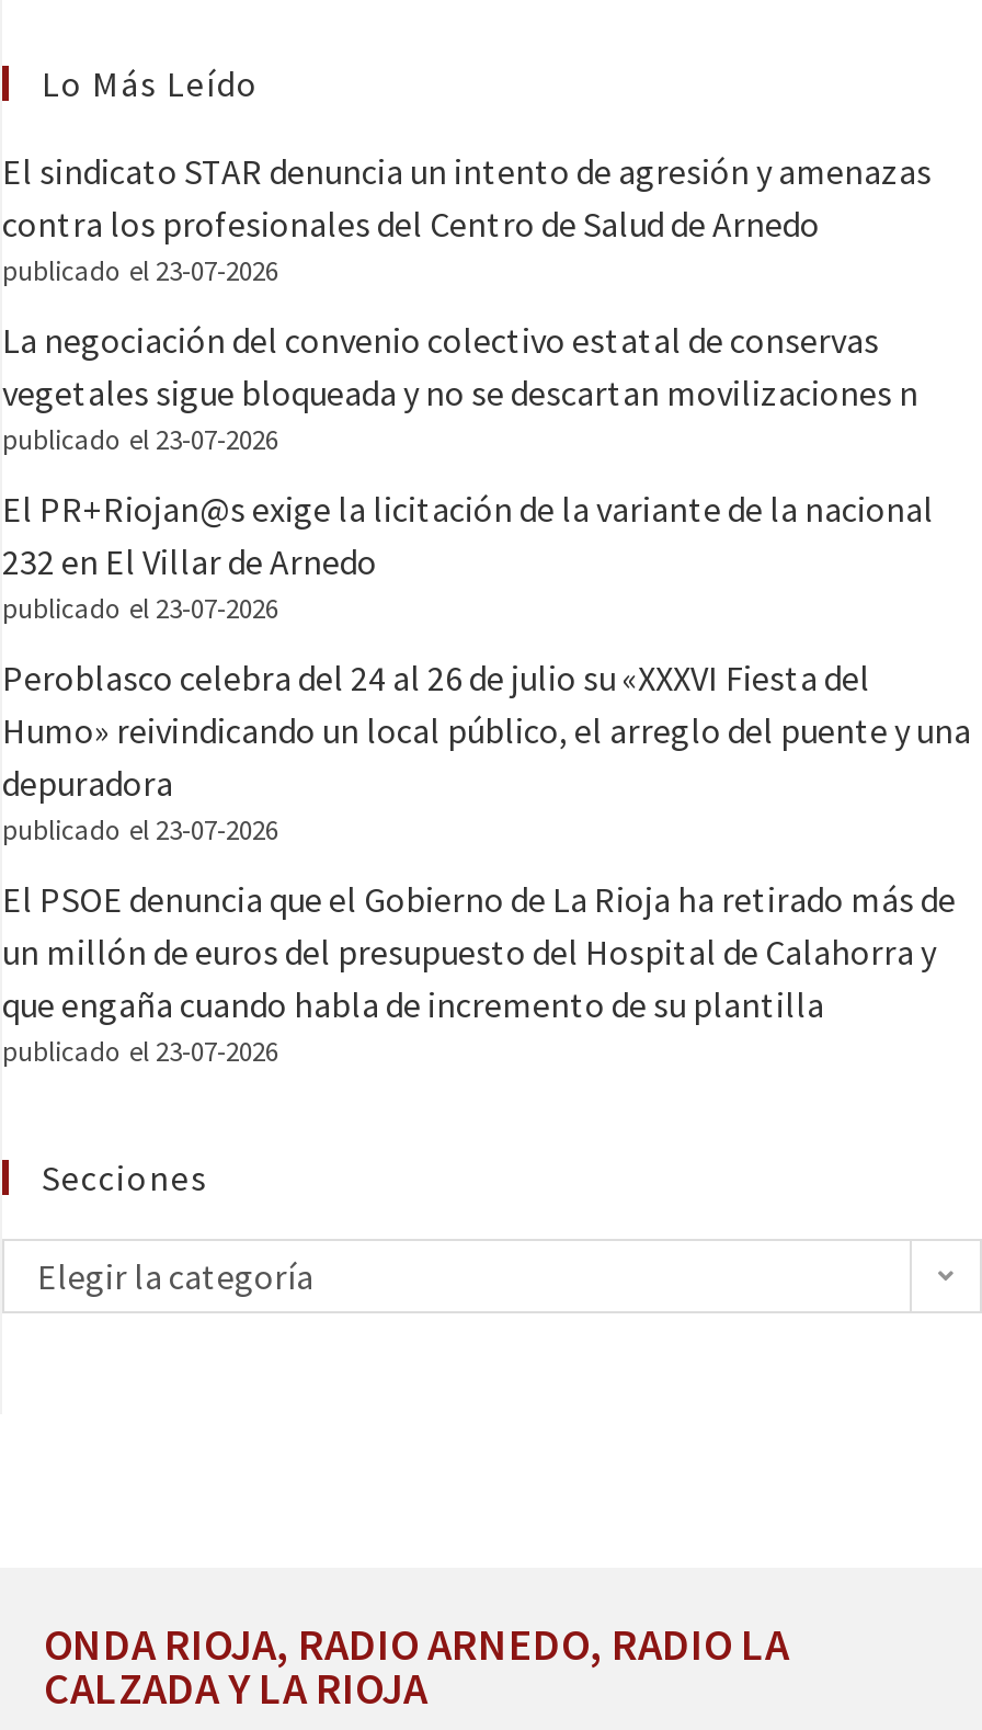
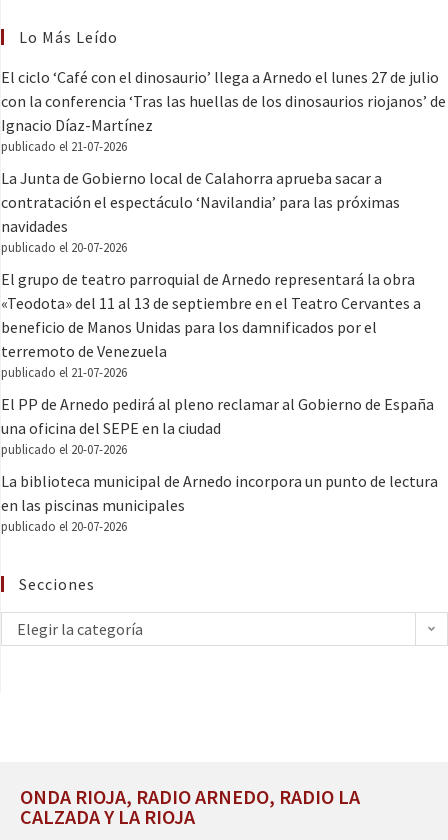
[2,149,932,287] El sindicato STAR denuncia un intento de agresión y amenazas | contra los profesionales del Centro de Salud de Arnedo | publicado el 23-07-2026 -> [1,67,446,154] El ciclo ‘Café con el dinosaurio’ llega a Arnedo el lunes 27 de julio | con la conferencia ‘Tras las huellas de los dinosaurios riojanos’ de | Ignacio Díaz-Martínez | publicado el 21-07-2026
[2,318,918,456] La negociación del convenio colectivo estatal de conservas | vegetales sigue bloqueada y no se descartan movilizaciones n | publicado el 23-07-2026 -> [1,168,400,255] La Junta de Gobierno local de Calahorra aprueba sacar a | contratación el espectáculo ‘Navilandia’ para las próximas | navidades | publicado el 20-07-2026
[2,487,934,625] El PR+Riojan@s exige la licitación de la variante de la nacional | 232 en El Villar de Arnedo | publicado el 23-07-2026 -> [1,269,421,380] El grupo de teatro parroquial de Arnedo representará la obra | «Teodota» del 11 al 13 de septiembre en el Teatro Cervantes a | beneficio de Manos Unidas para los damnificados por el | terremoto de Venezuela | publicado el 21-07-2026
[2,656,971,847] Peroblasco celebra del 24 al 26 de julio su «XXXVI Fiesta del | Humo» reivindicando un local público, el arreglo del puente y una | depuradora | publicado el 23-07-2026 -> [1,394,434,457] El PP de Arnedo pedirá al pleno reclamar al Gobierno de España | una oficina del SEPE en la ciudad | publicado el 20-07-2026
[2,877,956,1068] El PSOE denuncia que el Gobierno de La Rioja ha retirado más de | un millón de euros del presupuesto del Hospital de Calahorra y | que engaña cuando habla de incremento de su plantilla | publicado el 23-07-2026 -> [1,471,438,534] La biblioteca municipal de Arnedo incorpora un punto de lectura | en las piscinas municipales | publicado el 20-07-2026

